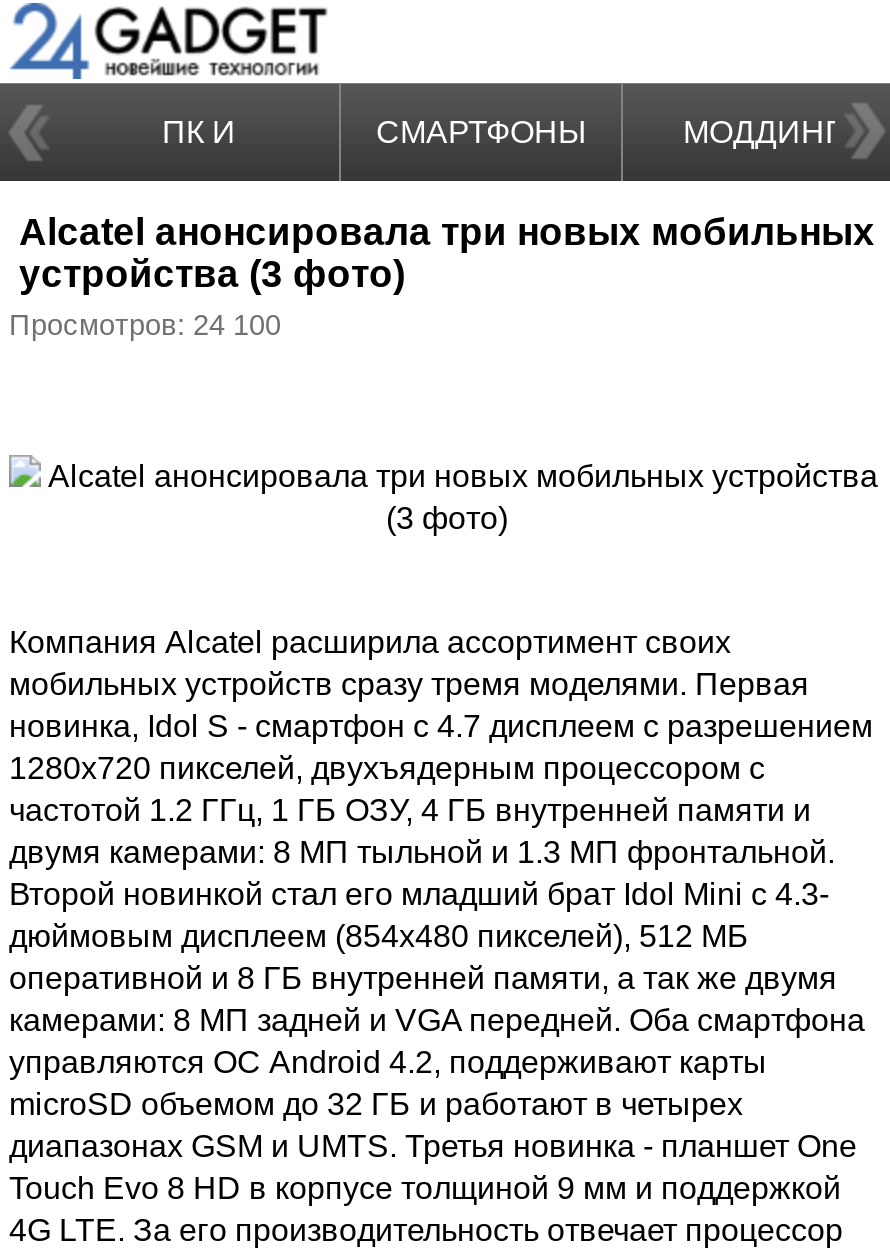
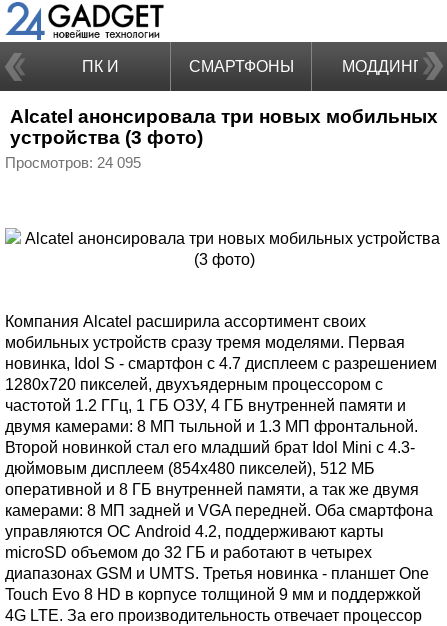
[9,309,281,341] Просмотров: 24 100 -> [5,155,141,171] Просмотров: 24 095

